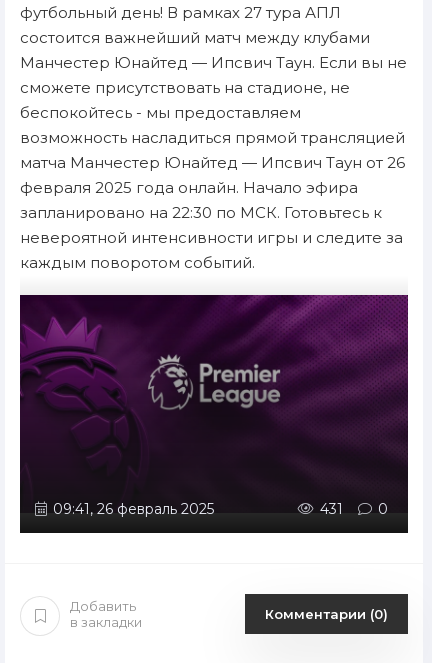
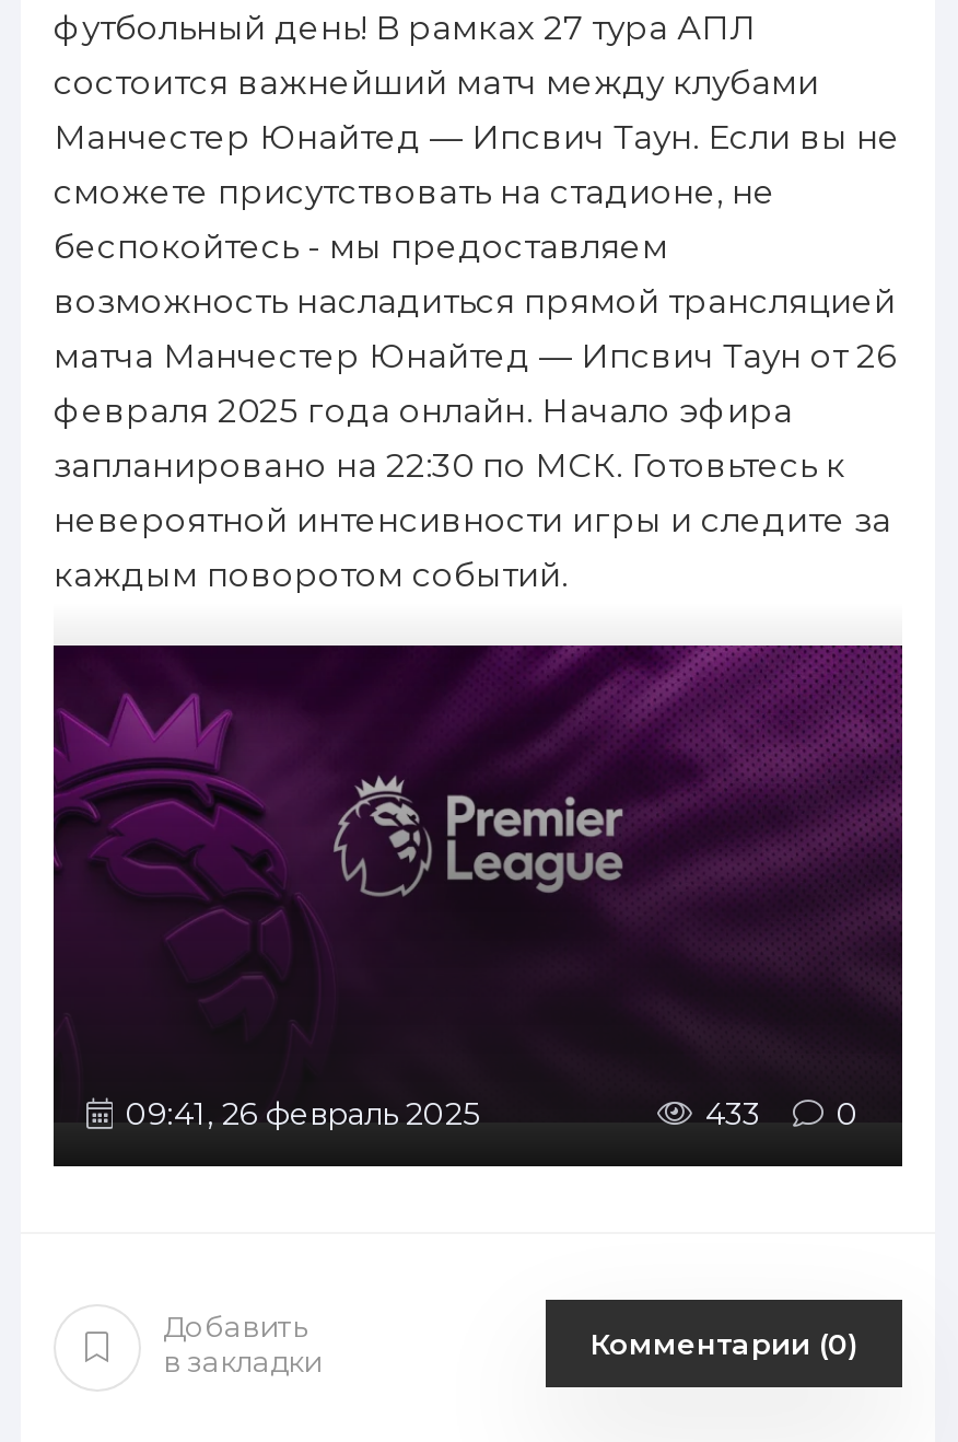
[320,500,343,518] 431 -> [705,1094,760,1134] 433

